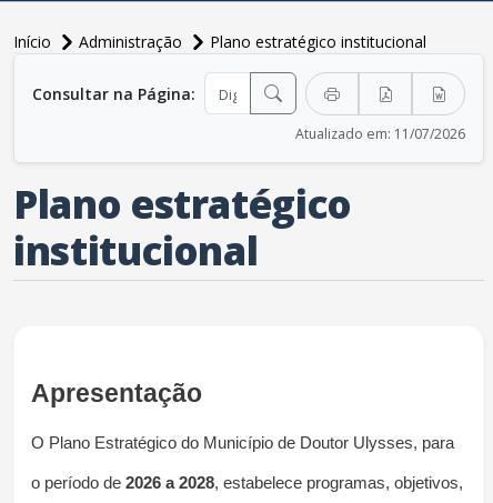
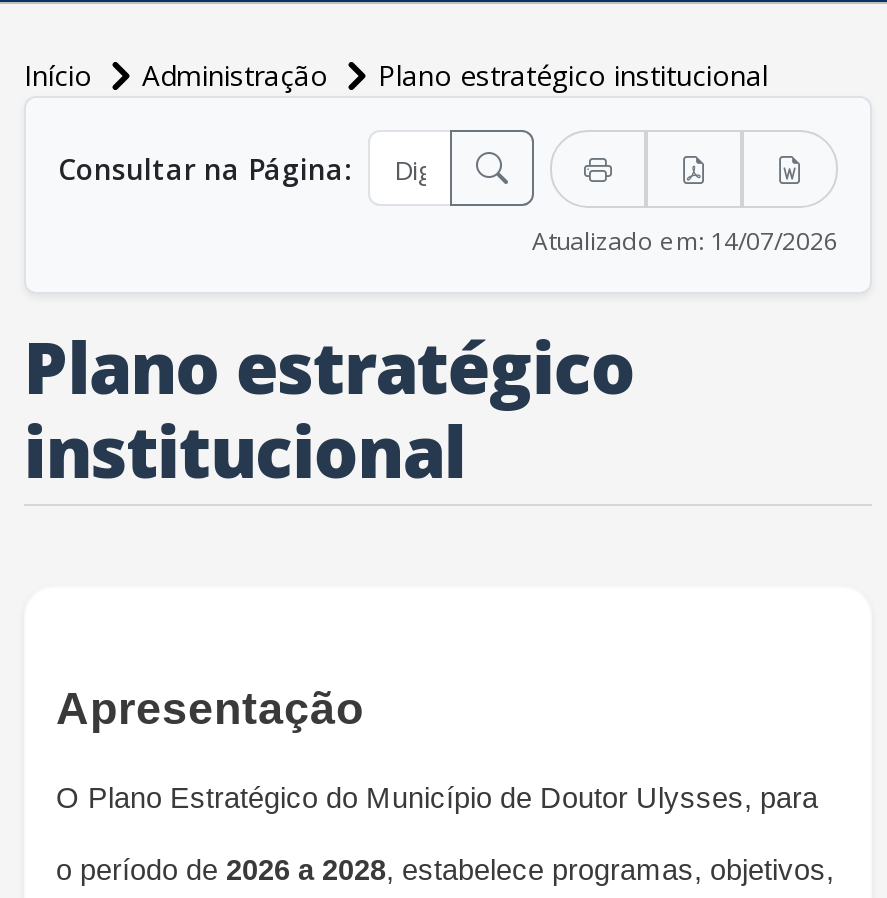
[295,124,465,143] Atualizado em: 11/07/2026 -> [532,224,838,258] Atualizado em: 14/07/2026

